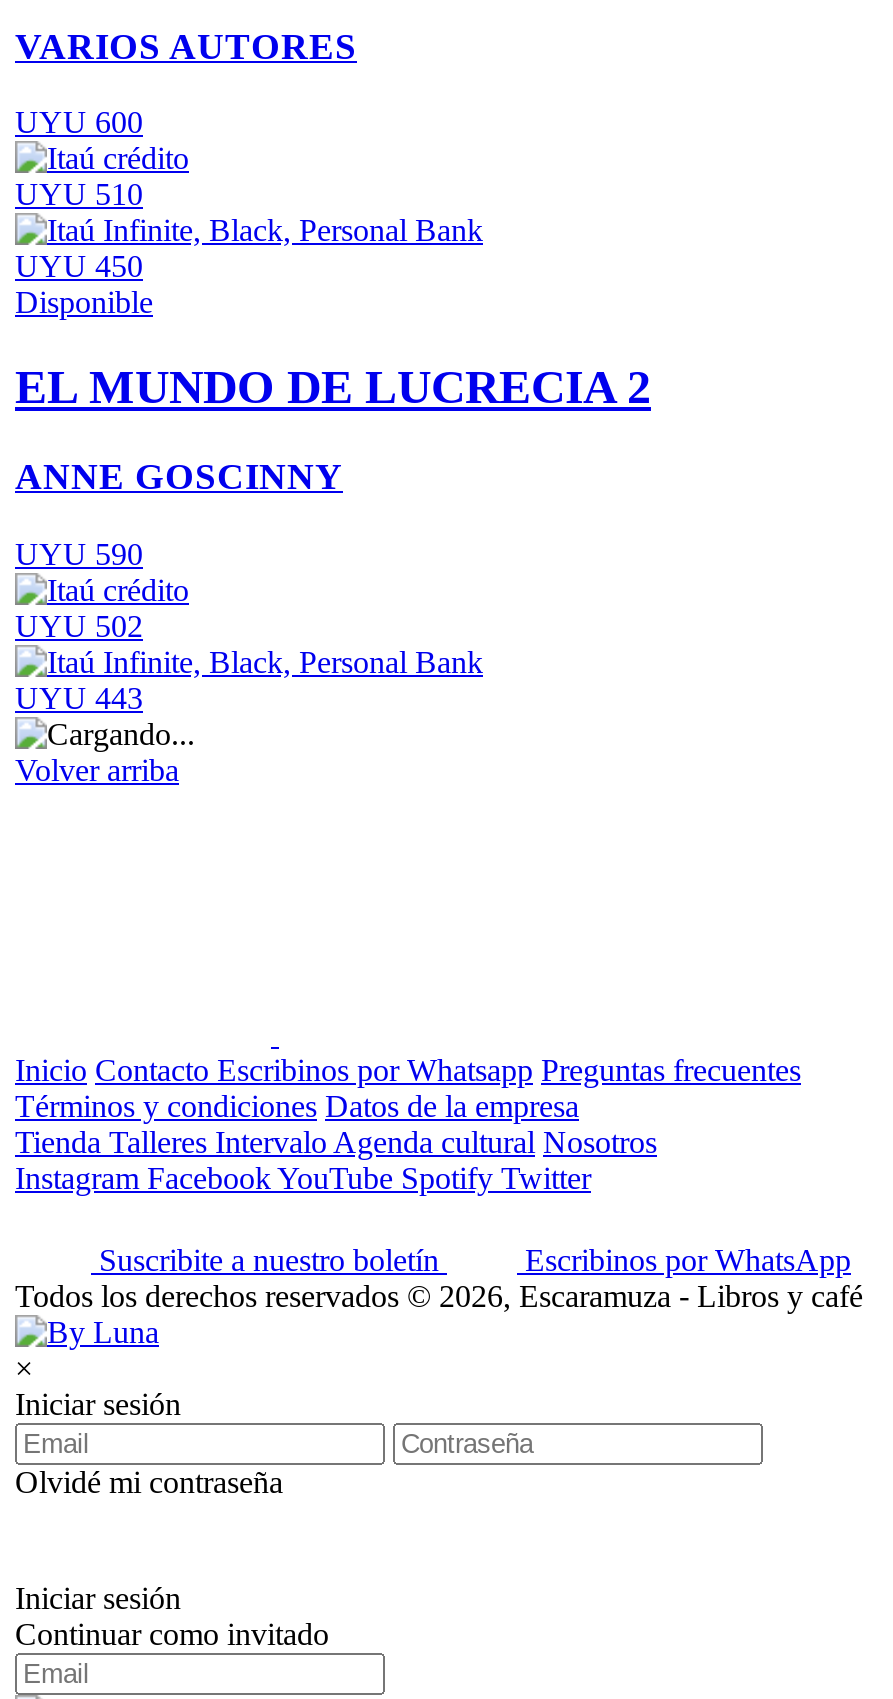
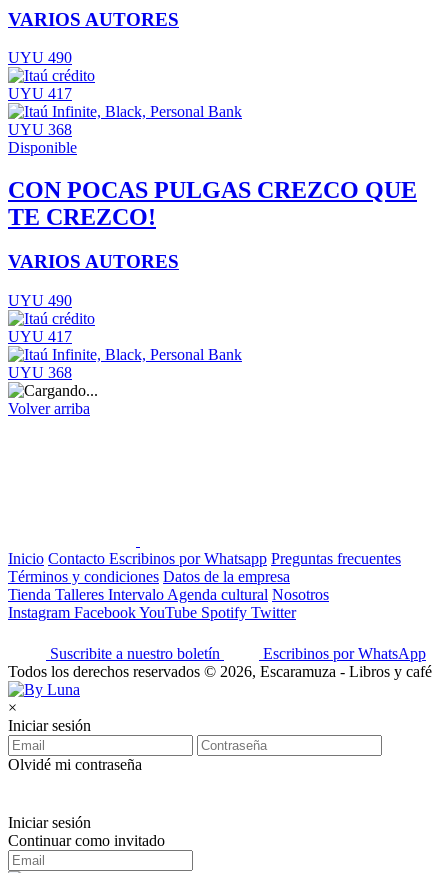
[15,106,143,140] UYU 600 -> [8,49,72,66] UYU 490
[15,178,143,212] UYU 510 -> [8,85,72,102] UYU 417
[15,250,143,284] UYU 450 -> [8,121,72,138] UYU 368
[15,362,651,414] EL MUNDO DE LUCRECIA 2 -> [8,177,417,230] CON POCAS PULGAS CREZCO QUE | TE CREZCO!
[15,455,343,497] ANNE GOSCINNY -> [8,251,179,272] VARIOS AUTORES
[15,537,143,571] UYU 590 -> [8,292,72,309] UYU 490
[15,609,143,643] UYU 502 -> [8,328,72,345] UYU 417
[15,681,143,715] UYU 443 -> [8,364,72,381] UYU 368

